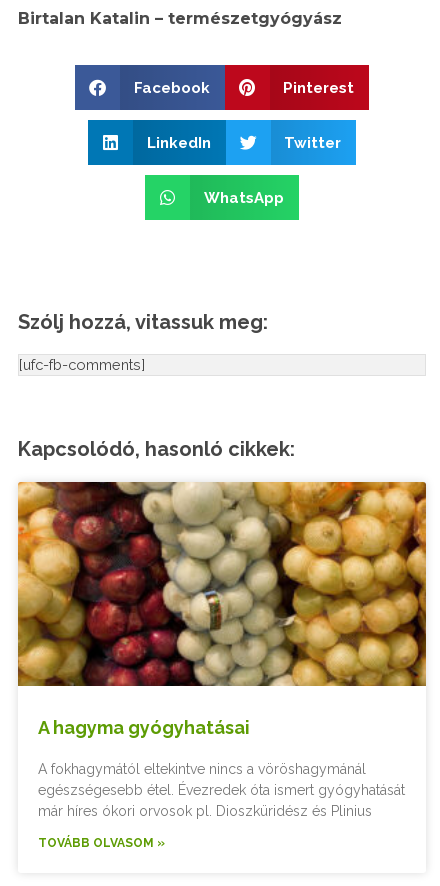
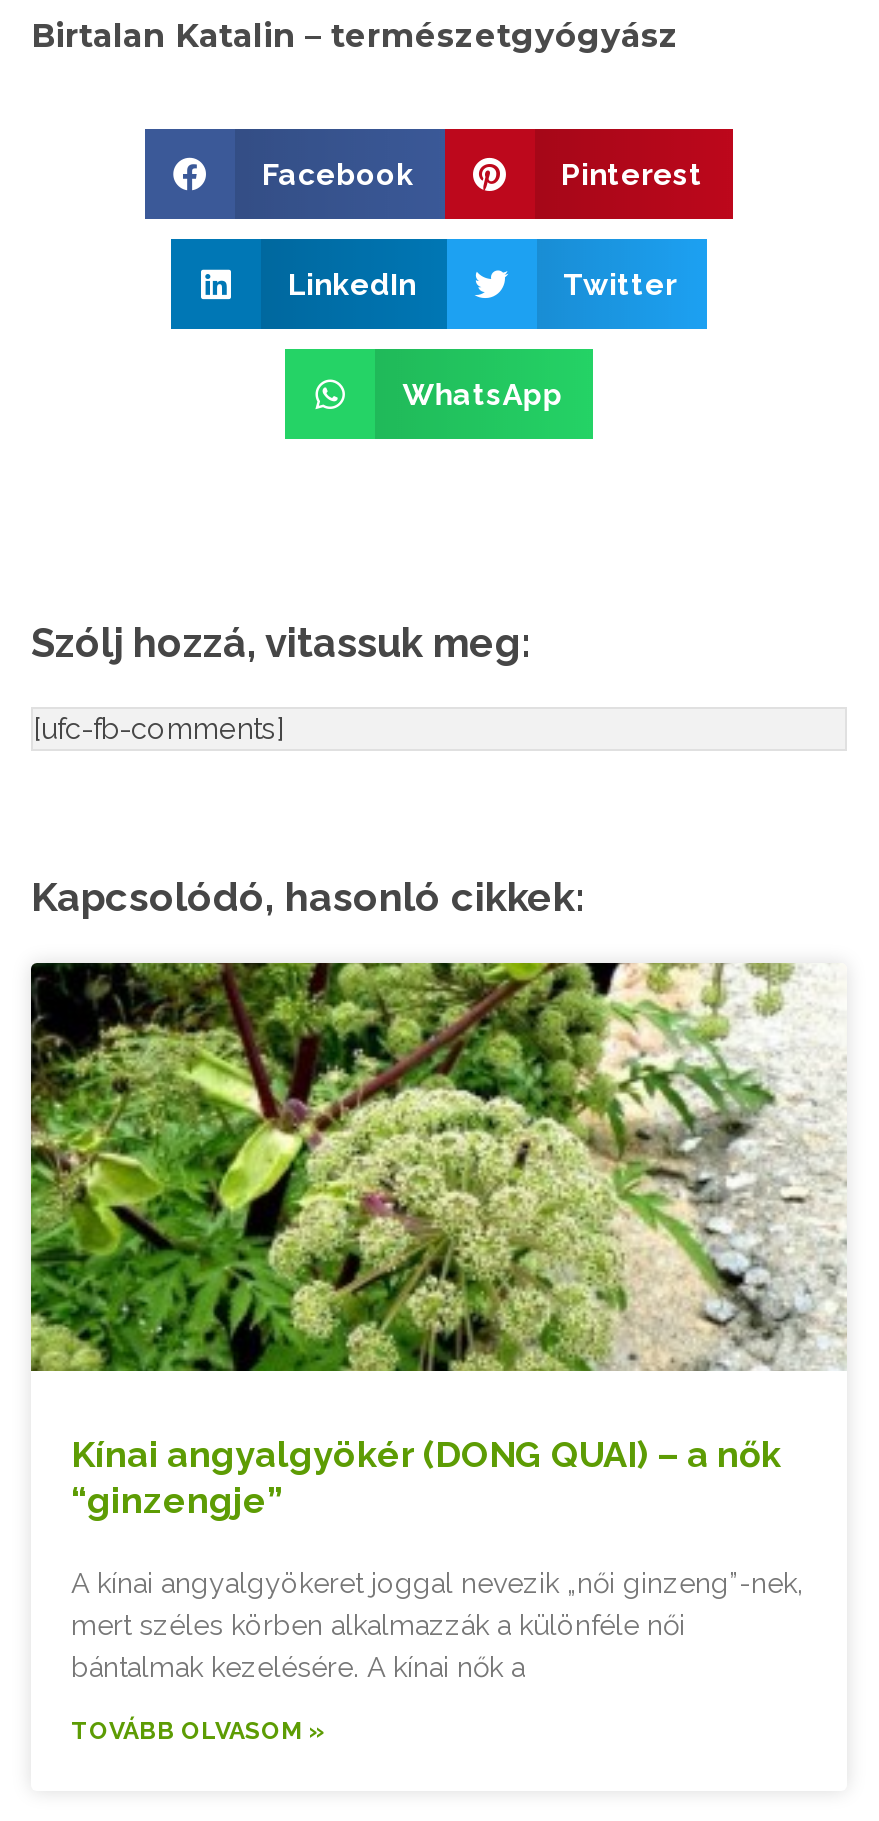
[17,481,427,738] [image] | A hagyma gyógyhatásai -> [29,961,847,1522] [image] | Kínai angyalgyökér (DONG QUAI) – a nők | “ginzengje”
[38,761,405,819] A fokhagymától eltekintve nincs a vöröshagymánál | egészségesebb étel. Évezredek óta ismert gyógyhatását | már híres ókori orvosok pl. Dioszküridész és Plinius -> [71,1568,803,1684] A kínai angyalgyökeret joggal nevezik „női ginzeng”-nek, | mert széles körben alkalmazzák a különféle női | bántalmak kezelésére. A kínai nők a

